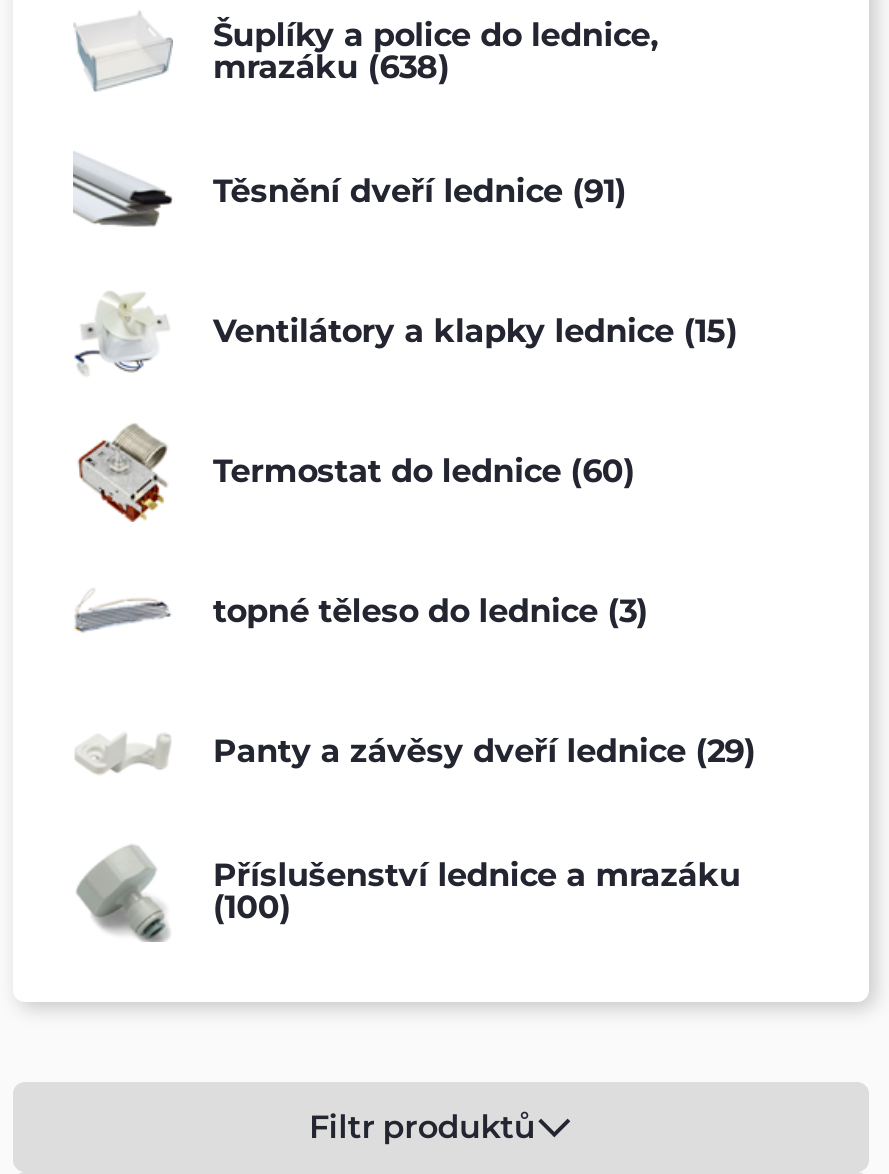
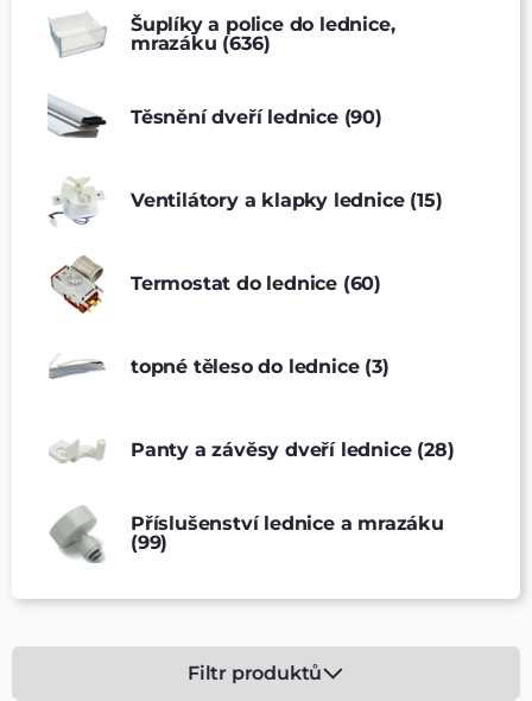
[213,48,450,86] mrazáku (638) -> [131,32,270,55] mrazáku (636)
[213,172,627,210] Těsnění dveří lednice (91) -> [131,106,382,128] Těsnění dveří lednice (90)
[213,732,756,770] Panty a závěsy dveří lednice (29) -> [131,438,454,461] Panty a závěsy dveří lednice (28)
[213,888,291,926] (100) -> [131,531,168,554] (99)

